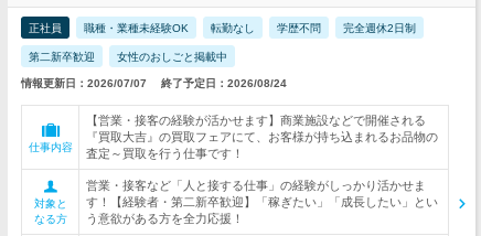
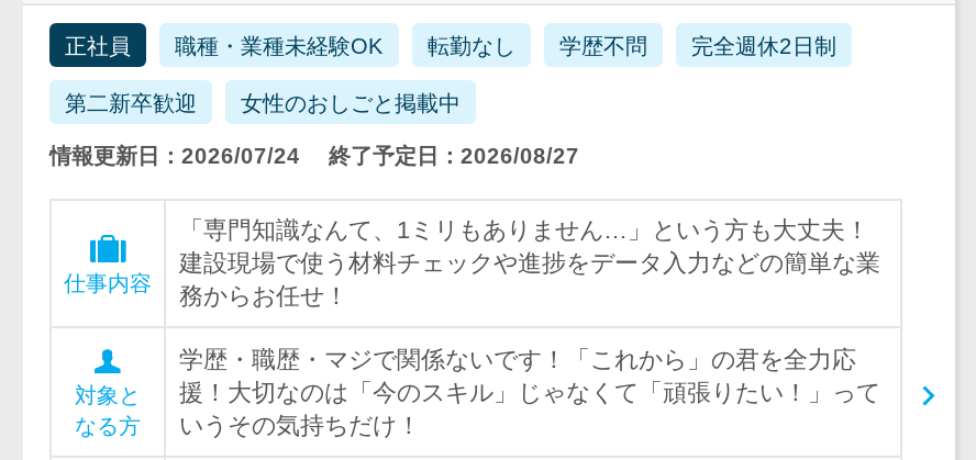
[21,77,150,89] 情報更新日：2026/07/07 -> [49,144,307,168] 情報更新日：2026/07/24
[161,77,287,89] 終了予定日：2026/08/24 -> [329,144,579,168] 終了予定日：2026/08/27
[86,114,438,160] 【営業・接客の経験が活かせます】商業施設などで開催される | 『買取大吉』の買取フェアにて、お客様が持ち込まれるお品物の | 査定～買取を行う仕事です！ -> [179,216,880,308] 「専門知識なんて、1ミリもありません…」という方も大丈夫！ | 建設現場で使う材料チェックや進捗をデータ入力などの簡単な業 | 務からお任せ！
[86,178,438,224] 営業・接客など「人と接する仕事」の経験がしっかり活かせま | す！【経験者・第二新卒歓迎】「稼ぎたい」「成長したい」とい | う意欲がある方を全力応援！ -> [179,345,880,437] 学歴・職歴・マジで関係ないです！「これから」の君を全力応 | 援！大切なのは「今のスキル」じゃなくて「頑張りたい！」って | いうその気持ちだけ！

